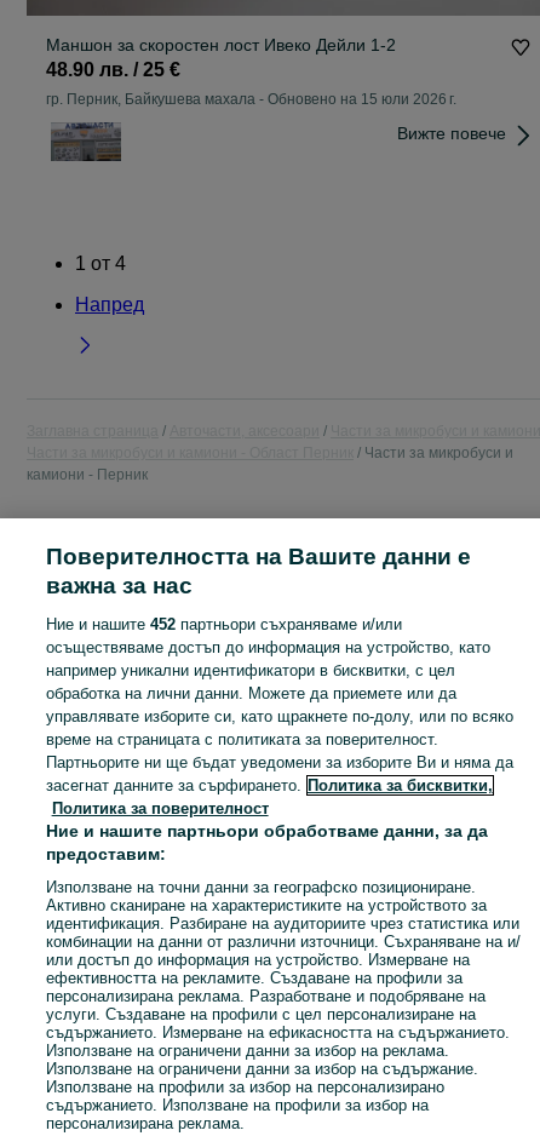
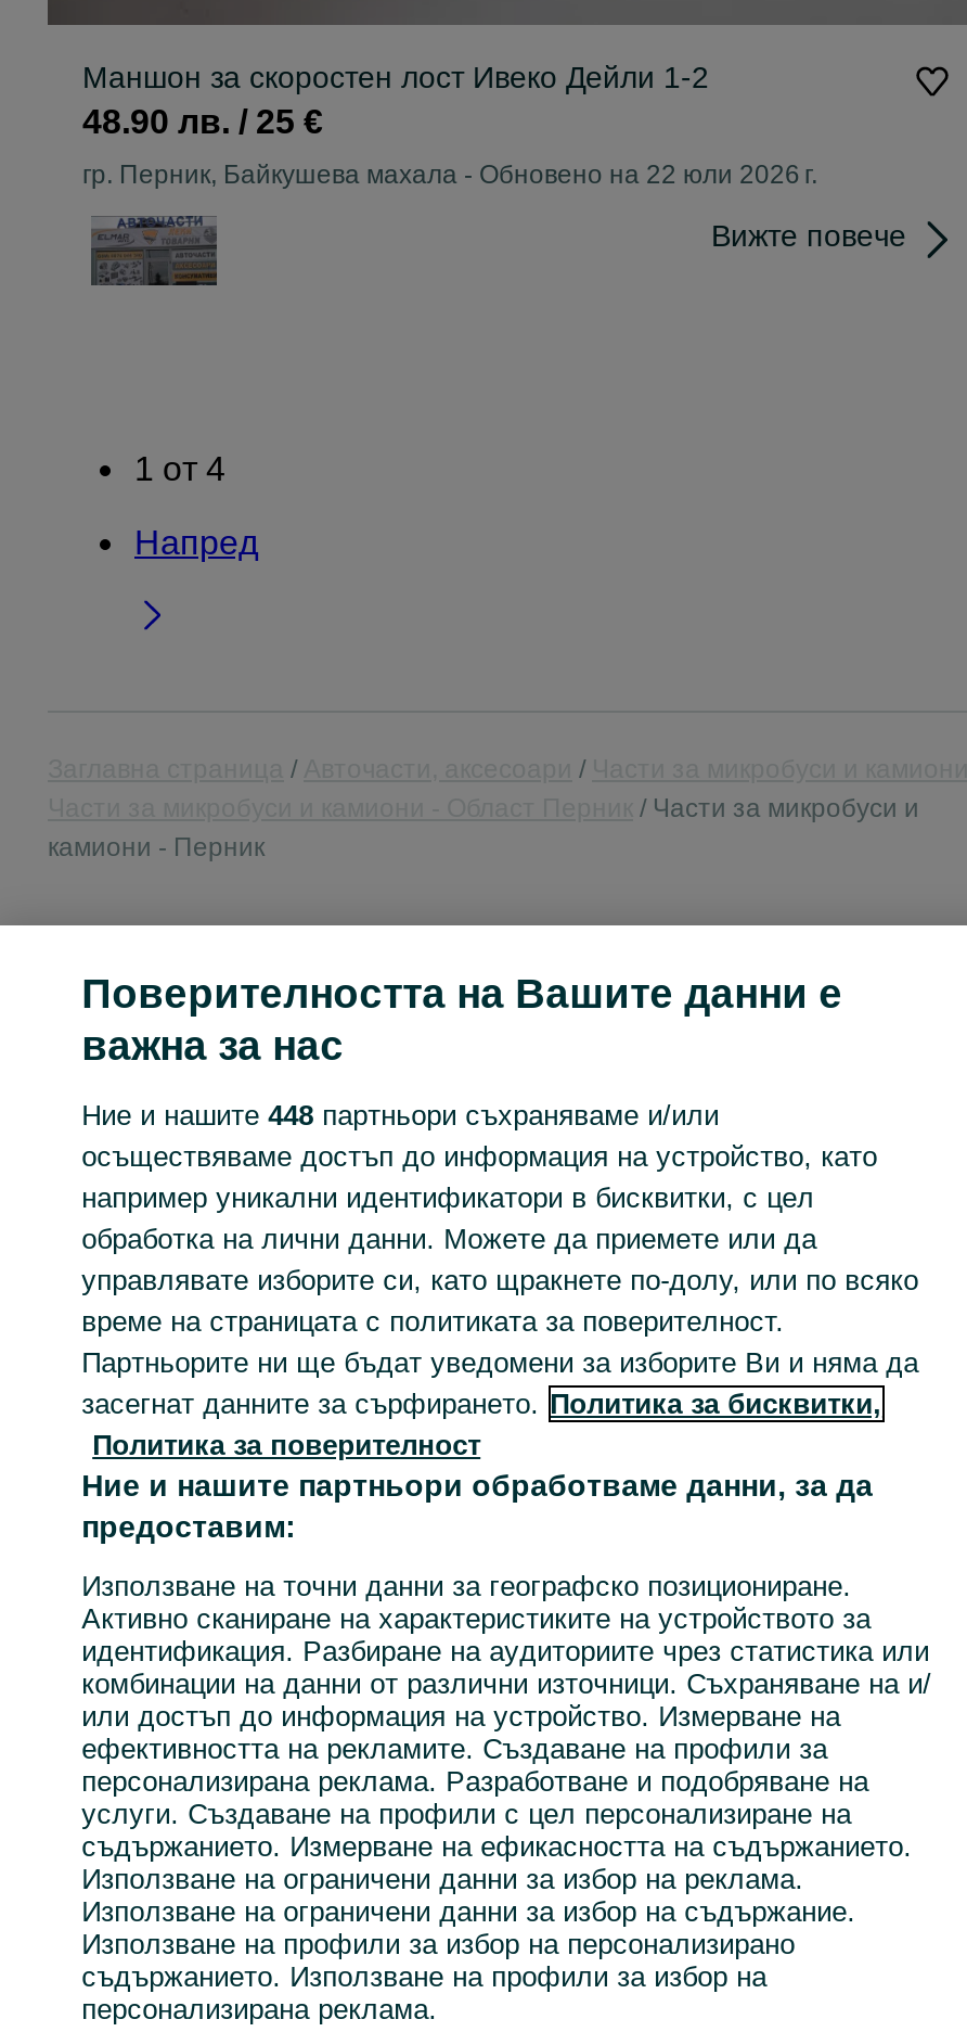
[46,91,456,108] гр. Перник, Байкушева махала - Обновено на 15 юли 2026 г. -> [82,160,817,191] гр. Перник, Байкушева махала - Обновено на 22 юли 2026 г.
[46,615,401,633] Ние и нашите 452 партньори съхраняваме и/или -> [82,1099,719,1132] Ние и нашите 448 партньори съхраняваме и/или

